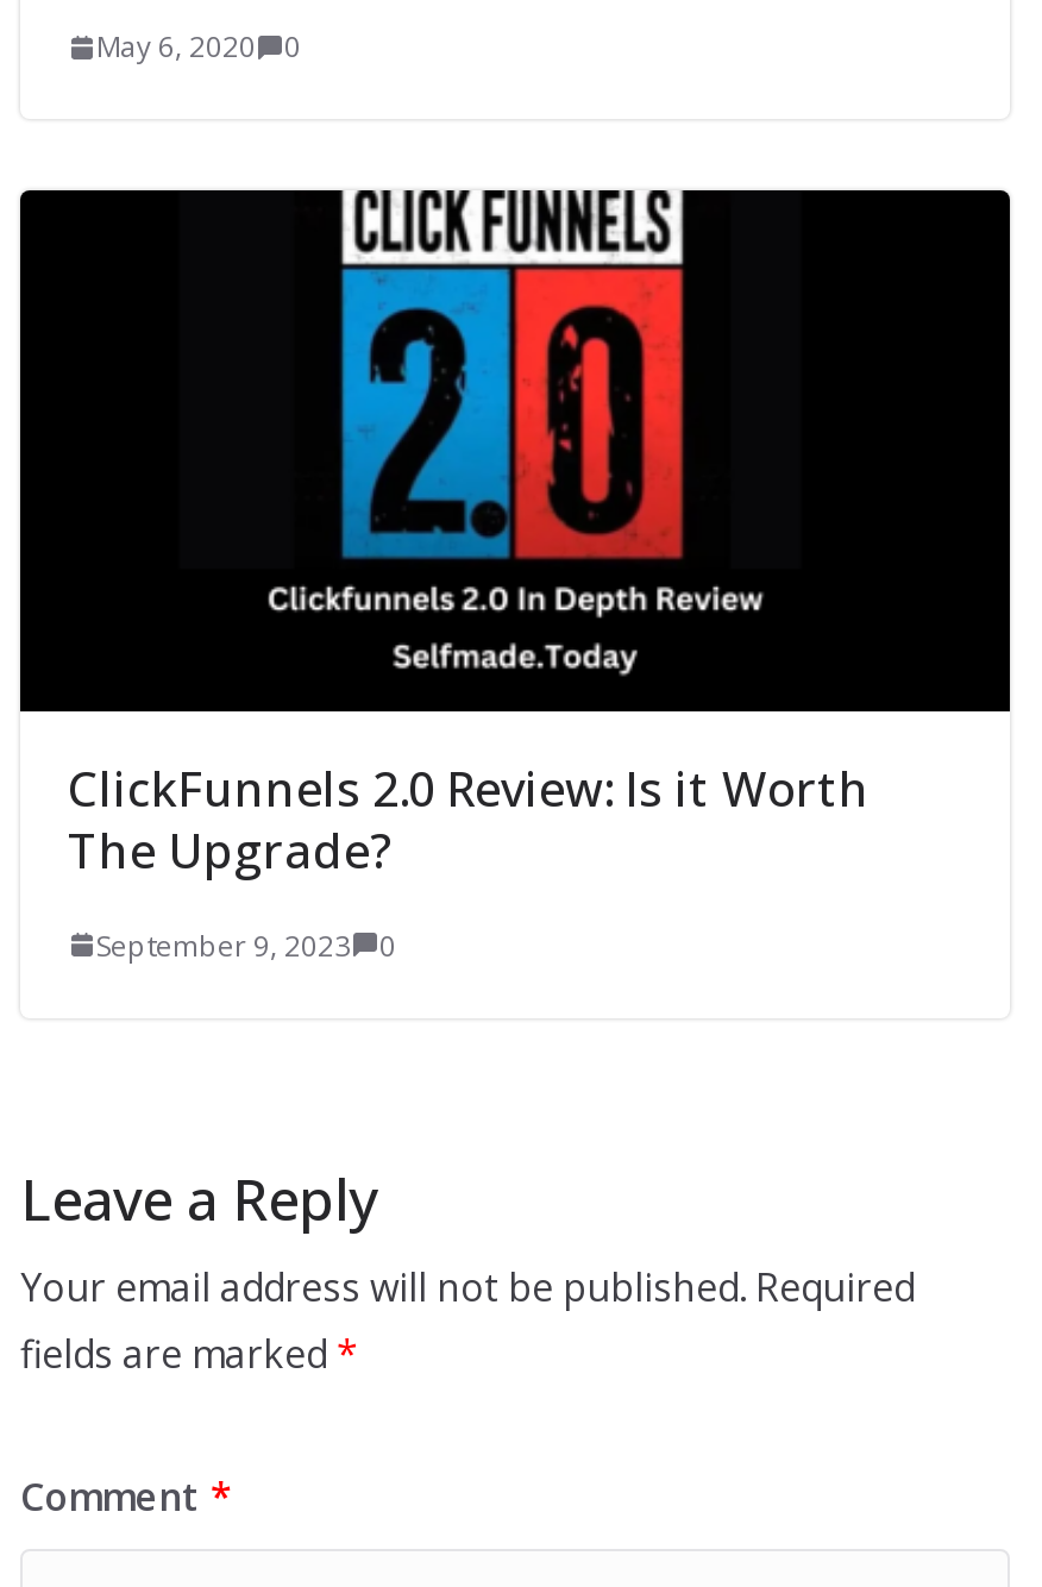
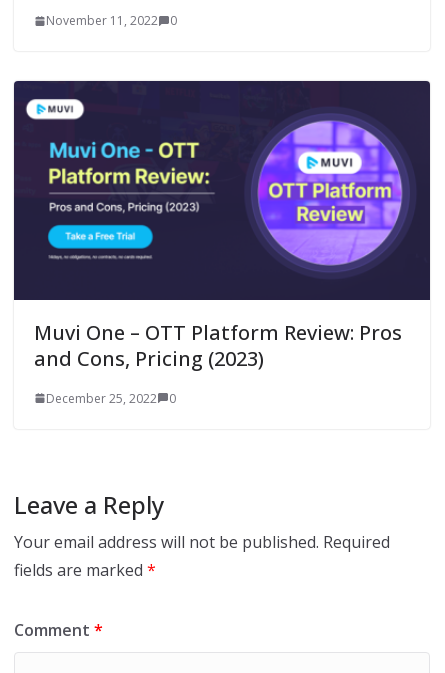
[96,27,301,67] May 6, 2020 0 -> [46,12,177,29] November 11, 2022 0
[23,190,1008,883] [image] | ClickFunnels 2.0 Review: Is it Worth | The Upgrade? -> [14,80,430,372] [image] | Muvi One – OTT Platform Review: Pros | and Cons, Pricing (2023)
[96,926,396,966] September 9, 2023 0 -> [46,390,176,407] December 25, 2022 0

